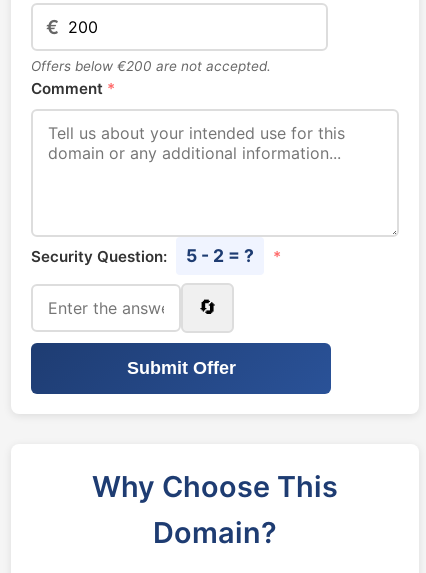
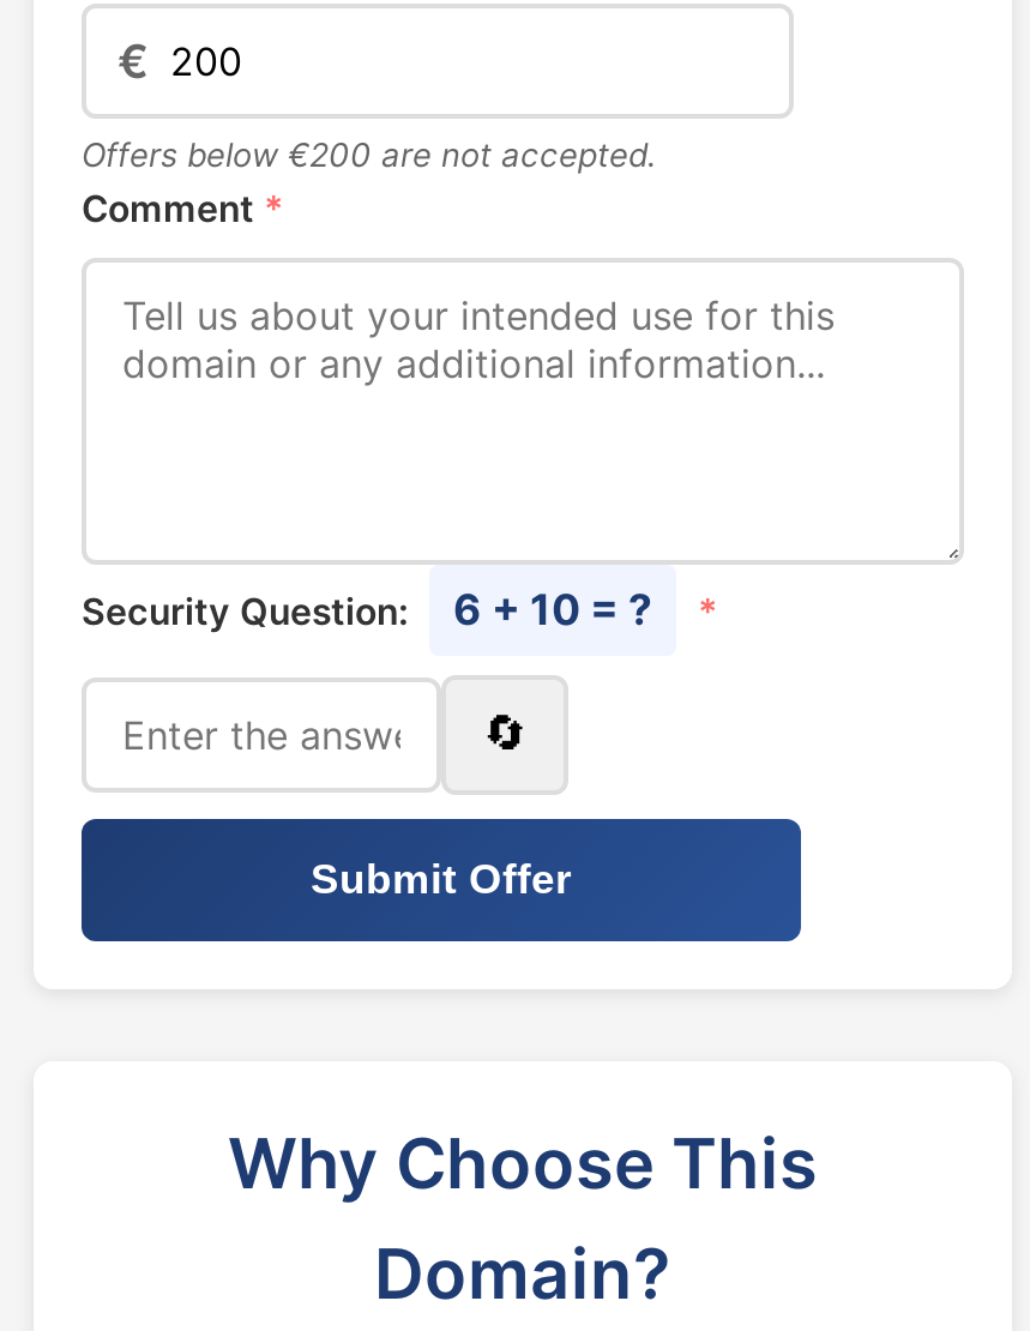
[186,245,254,266] 5 - 2 = ? -> [453,584,652,634] 6 + 10 = ?

